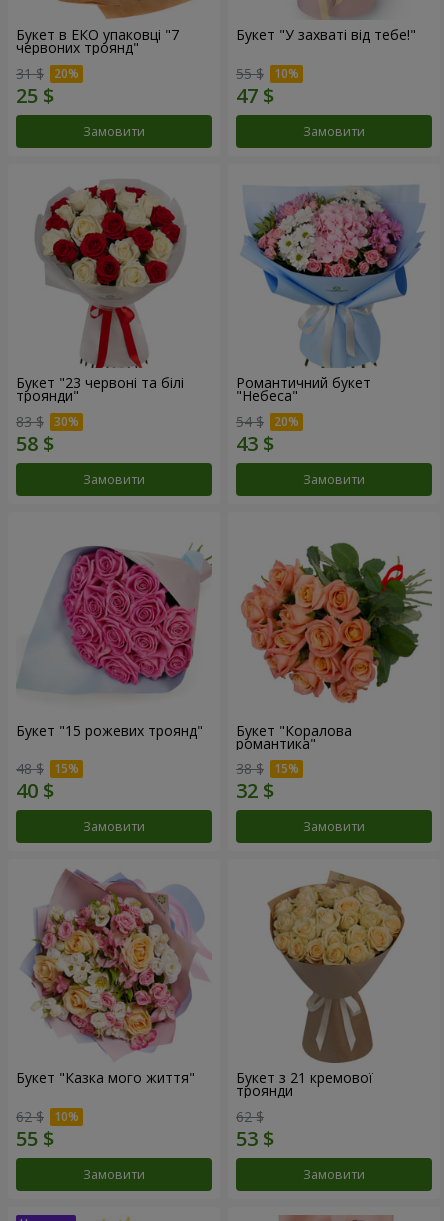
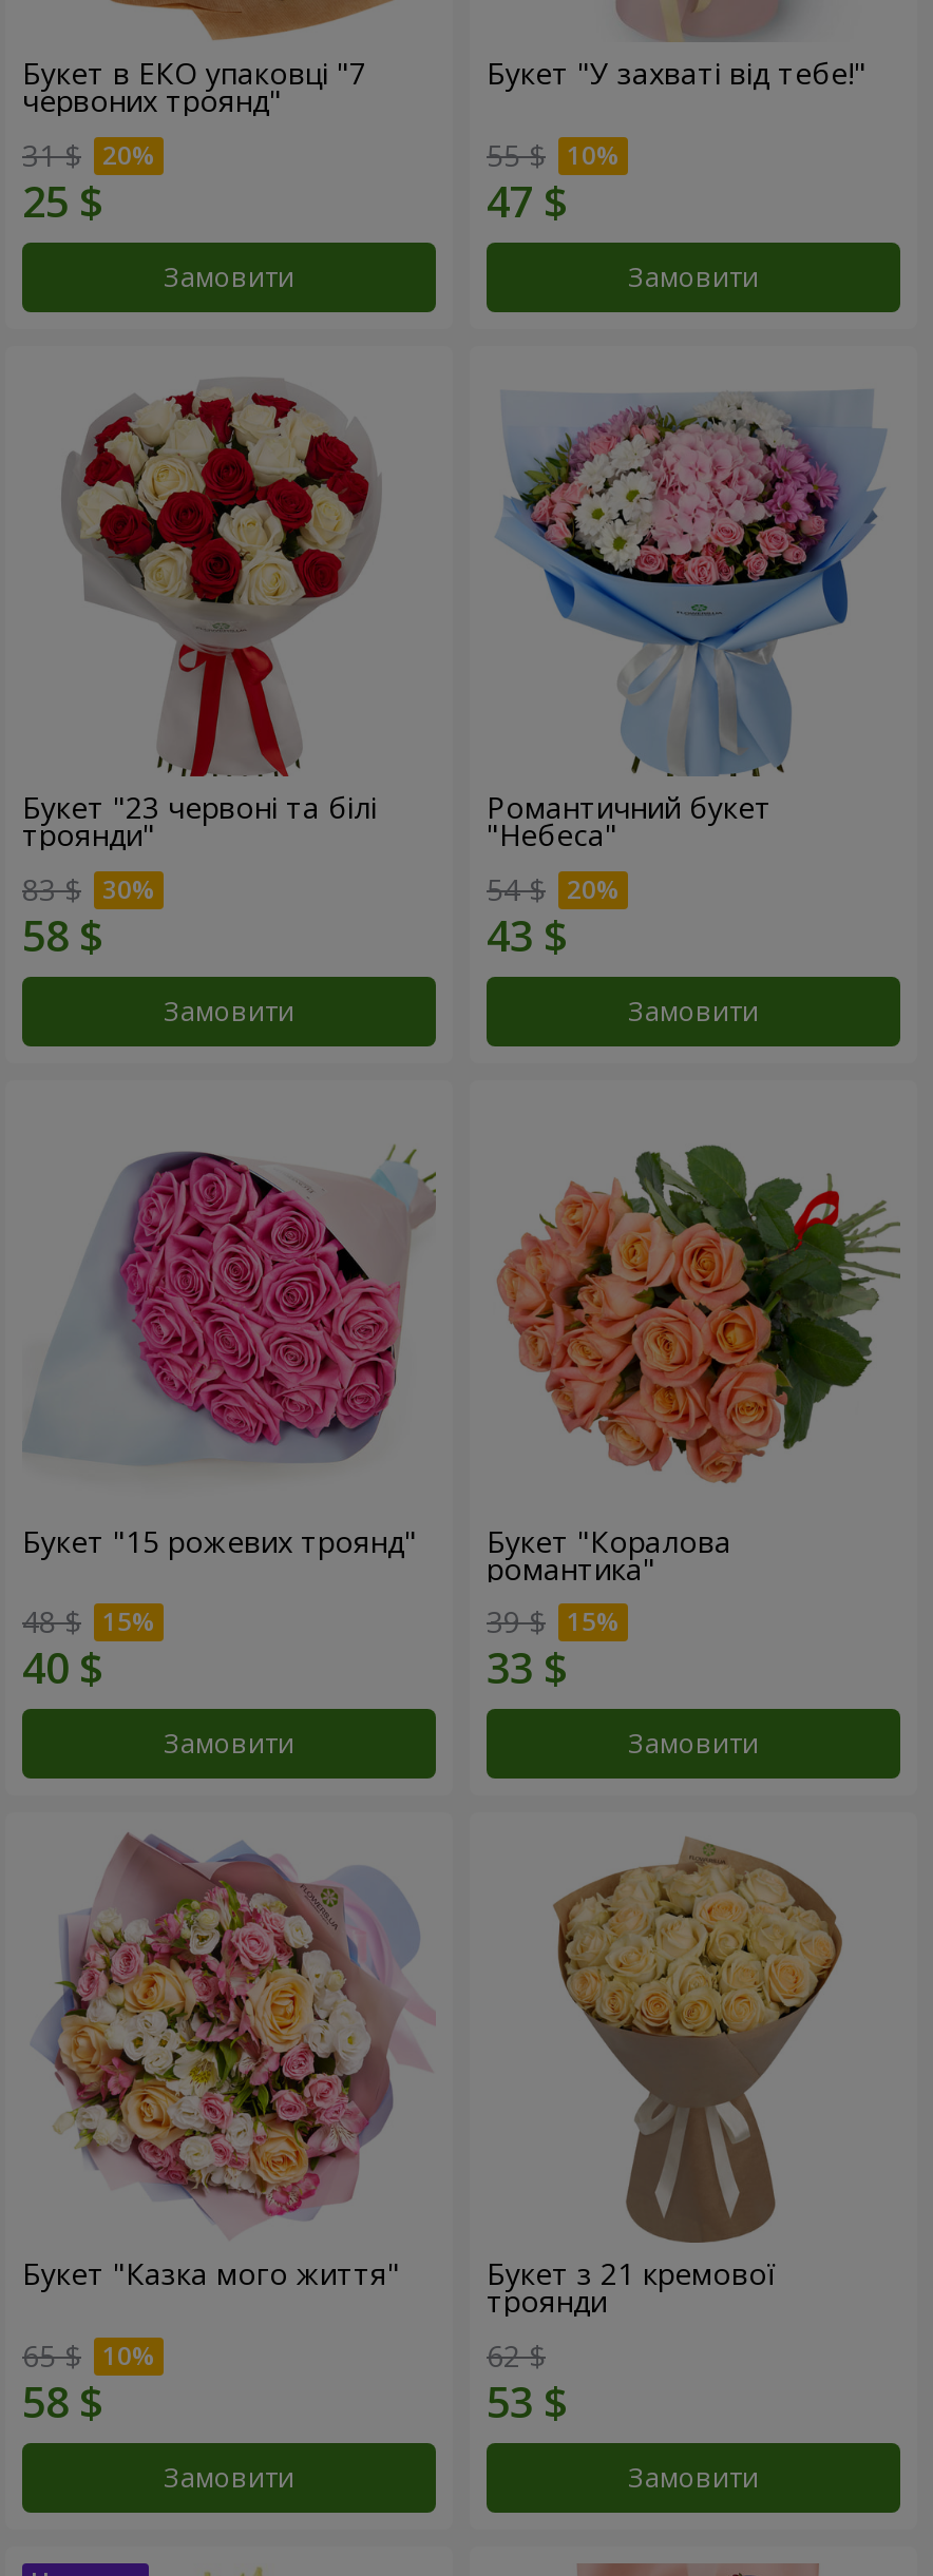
[236,759,264,778] 38 $ -> [487,1602,546,1642] 39 $
[16,1107,44,1126] 62 $ -> [22,2335,81,2375] 65 $

